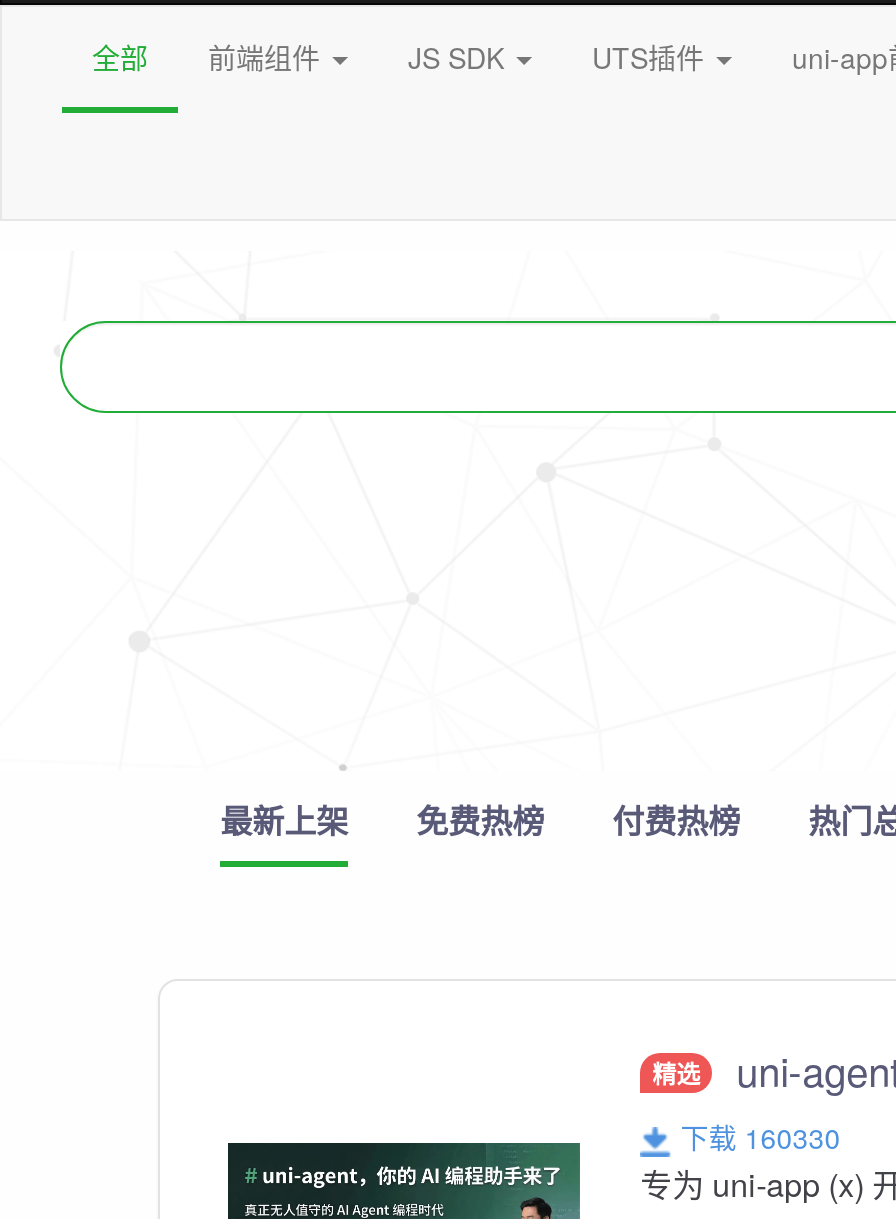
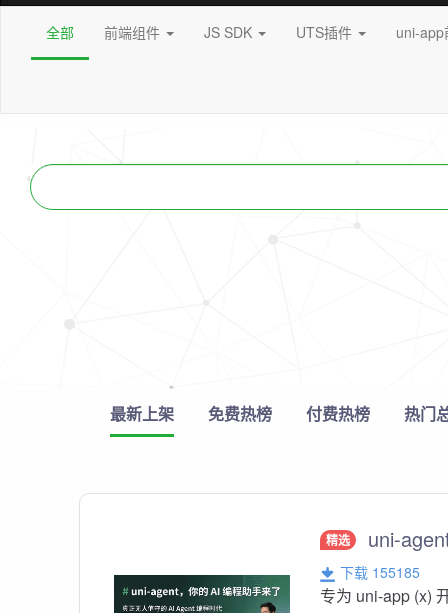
[672,1117,840,1157] 下载 160330 -> [336,562,420,582] 下载 155185

